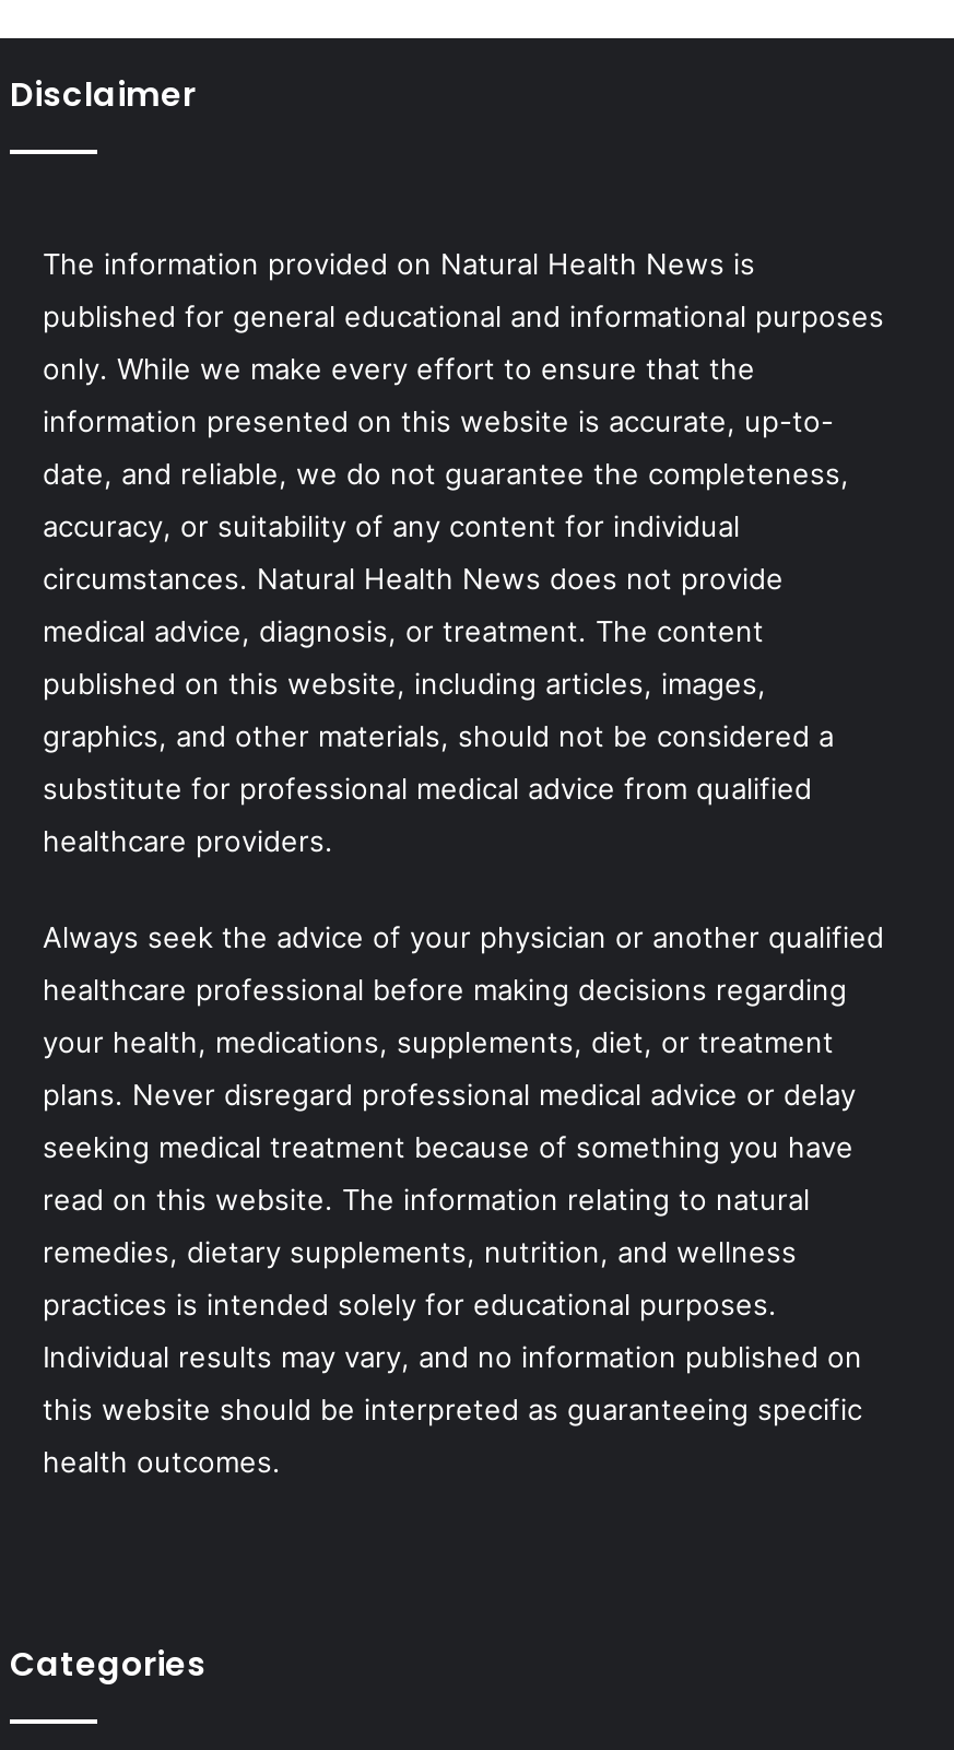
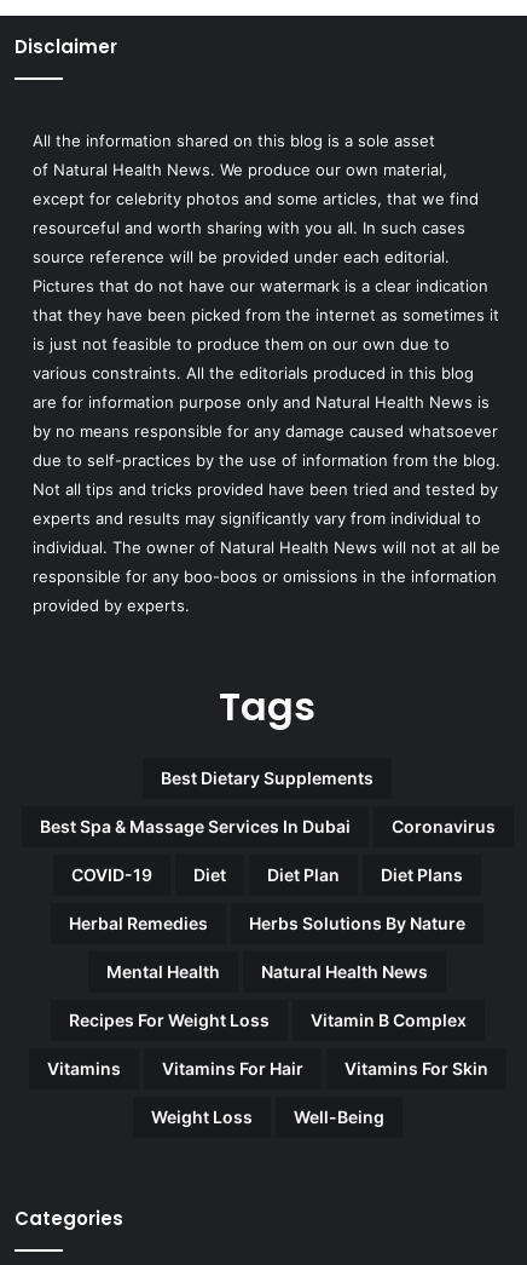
[43,246,884,1479] The information provided on Natural Health News is | published for general educational and informational purposes | only. While we make every effort to ensure that the | information presented on this website is accurate, up-to- | date, and reliable, we do not guarantee the completeness, | accuracy, or suitability of any content for individual | circumstances. Natural Health News does not provide | medical advice, diagnosis, or treatment. The content | published on this website, including articles, images, | graphics, and other materials, should not be considered a | substitute for professional medical advice from qualified | healthcare providers. | Always seek the advice of your physician or another qualified | healthcare professional before making decisions regarding | your health, medications, supplements, diet, or treatment | plans. Never disregard professional medical advice or delay | seeking medical treatment because of something you have | read on this website. The information relating to natural | remedies, dietary supplements, nutrition, and wellness | practices is intended solely for educational purposes. | Individual results may vary, and no information published on | this website should be interpreted as guaranteeing specific | health outcomes. -> [33,131,500,1127] All the information shared on this blog is a sole asset | of Natural Health News. We produce our own material, | except for celebrity photos and some articles, that we find | resourceful and worth sharing with you all. In such cases | source reference will be provided under each editorial. | Pictures that do not have our watermark is a clear indication | that they have been picked from the internet as sometimes it | is just not feasible to produce them on our own due to | various constraints. All the editorials produced in this blog | are for information purpose only and Natural Health News is | by no means responsible for any damage caused whatsoever | due to self-practices by the use of information from the blog. | Not all tips and tricks provided have been tried and tested by | experts and results may significantly vary from individual to | individual. The owner of Natural Health News will not at all be | responsible for any boo-boos or omissions in the information | provided by experts. | Tags | Best Dietary Supplements | Best Spa & Massage Services In Dubai | Coronavirus | COVID-19 | Diet | Diet Plan | Diet Plans | Herbal Remedies | Herbs Solutions By Nature | Mental Health | Natural Health News | Recipes For Weight Loss | Vitamin B Complex | Vitamins | Vitamins For Hair | Vitamins For Skin | Weight Loss | Well-Being

